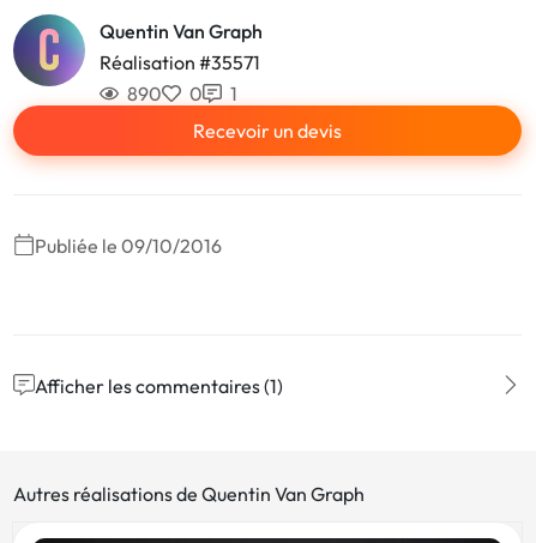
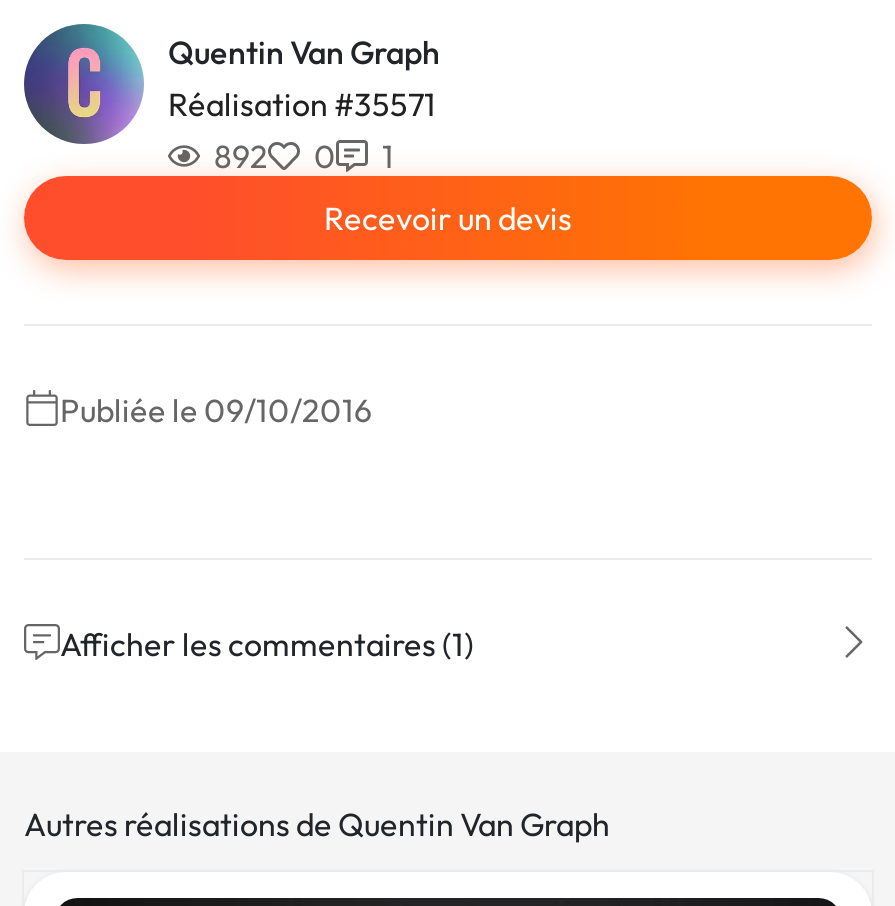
[124,82,162,106] 890 -> [208,136,268,176] 892

